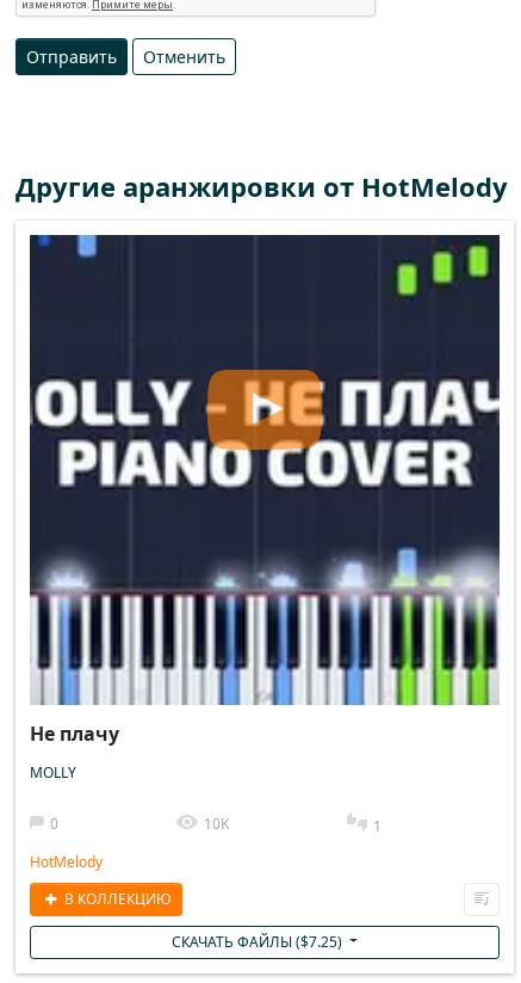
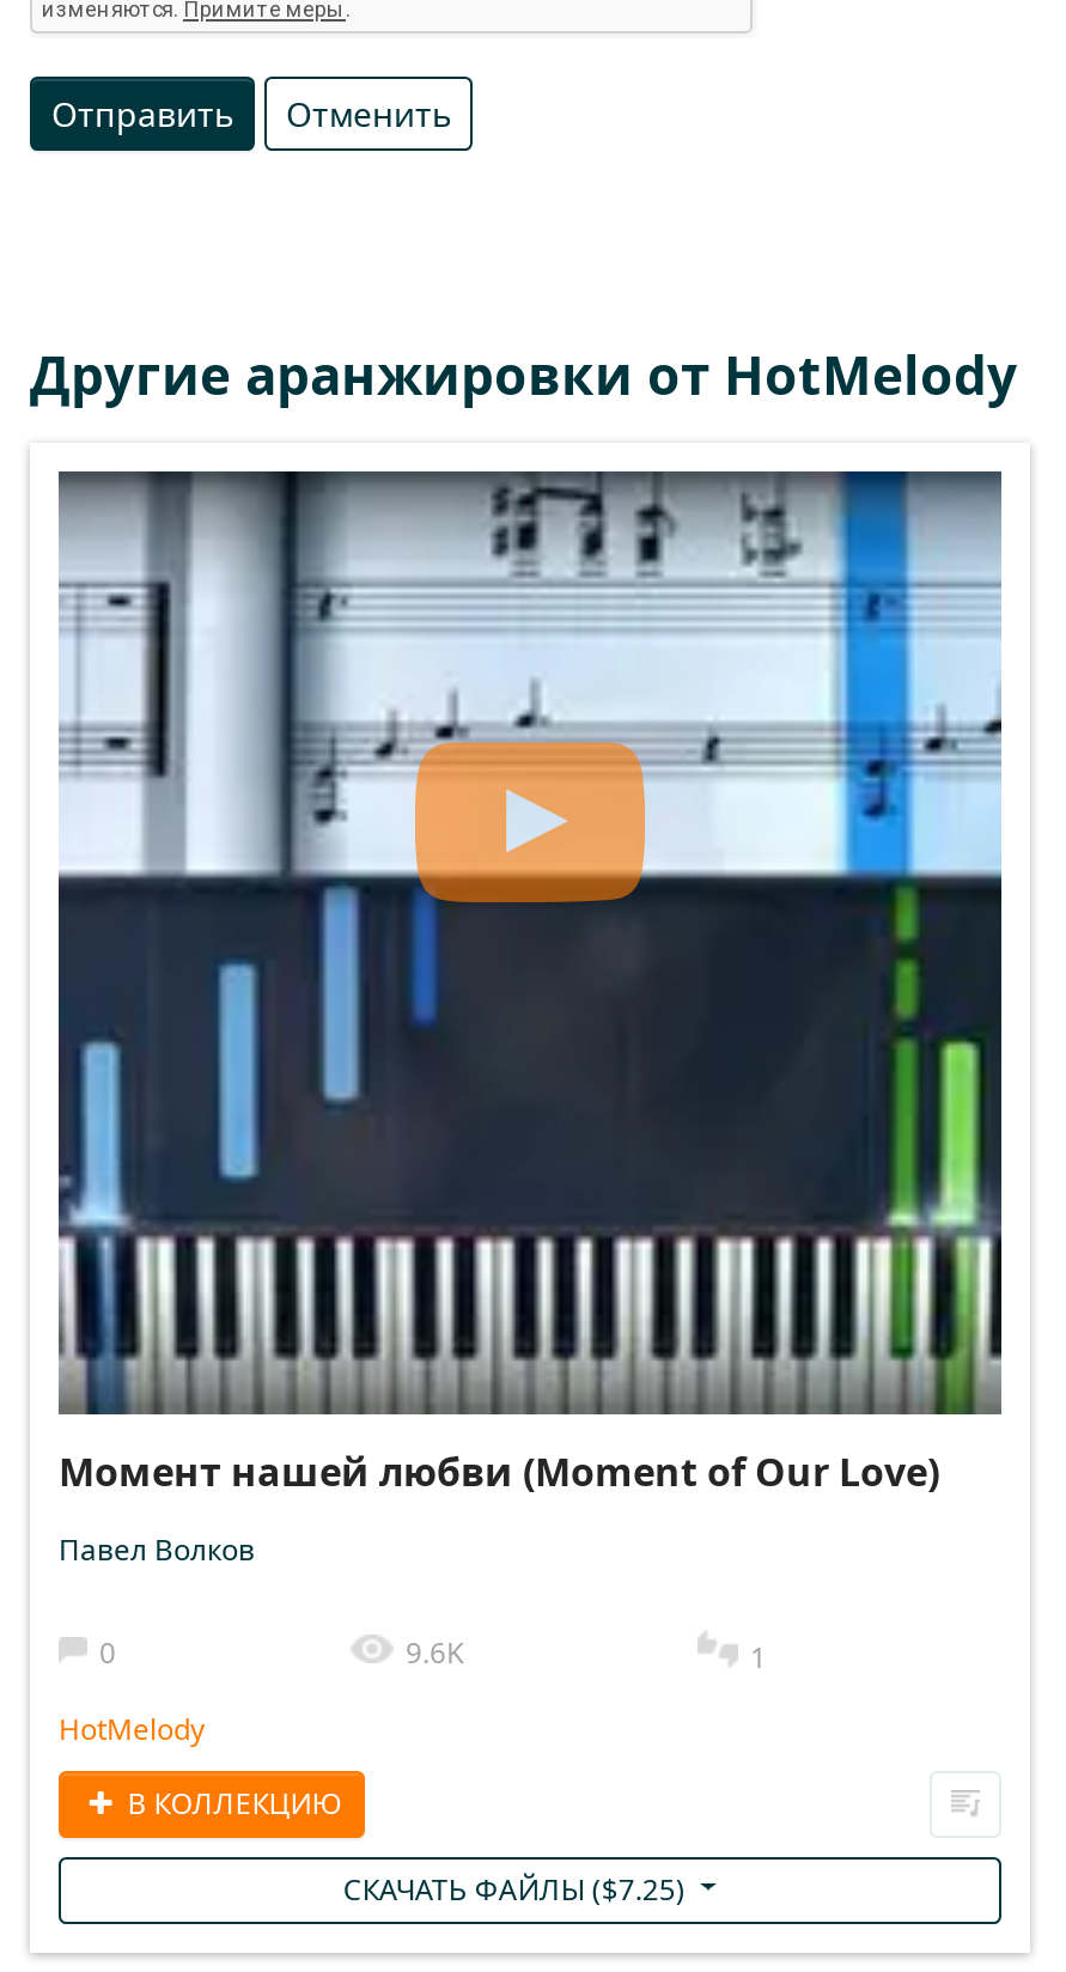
[29,234,501,746] [image] | Не плачу -> [56,469,1004,1497] [image] | Момент нашей любви (Moment of Our Love)
[30,762,76,782] MOLLY -> [59,1528,255,1569] Павел Волков
[204,814,229,834] 10K -> [406,1632,463,1673] 9.6K

